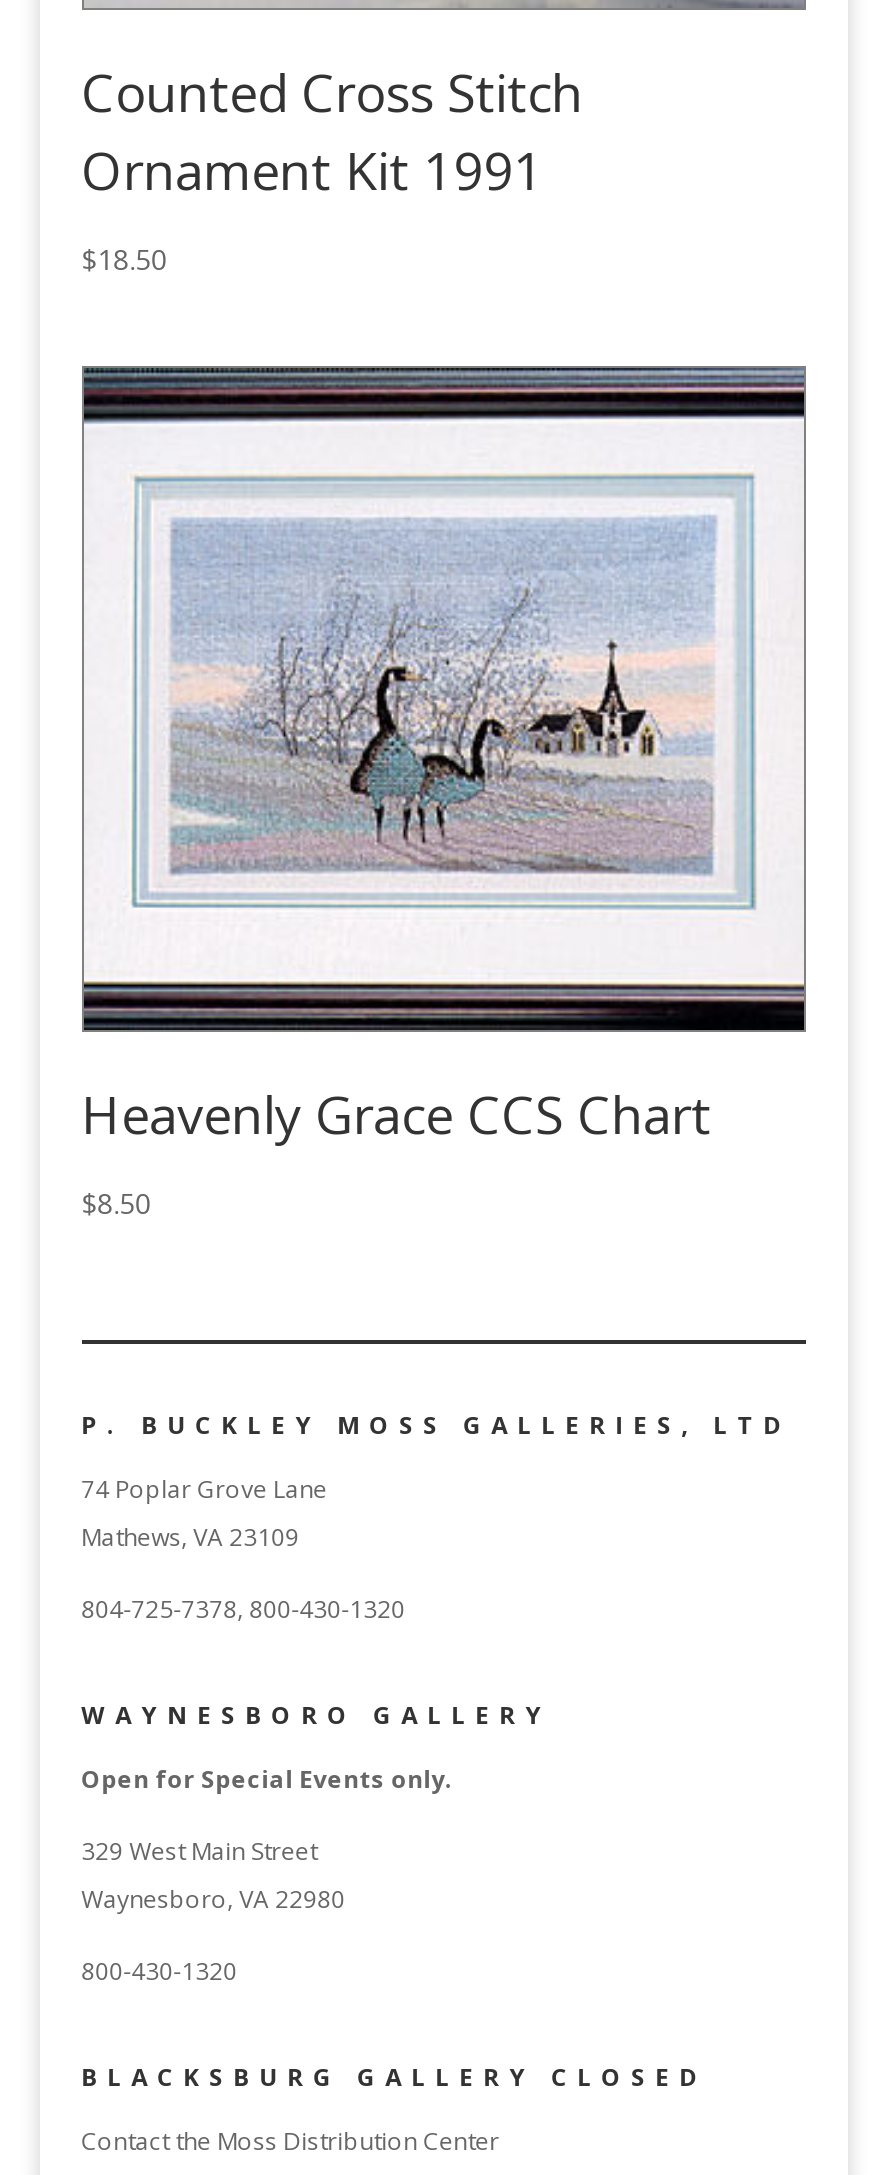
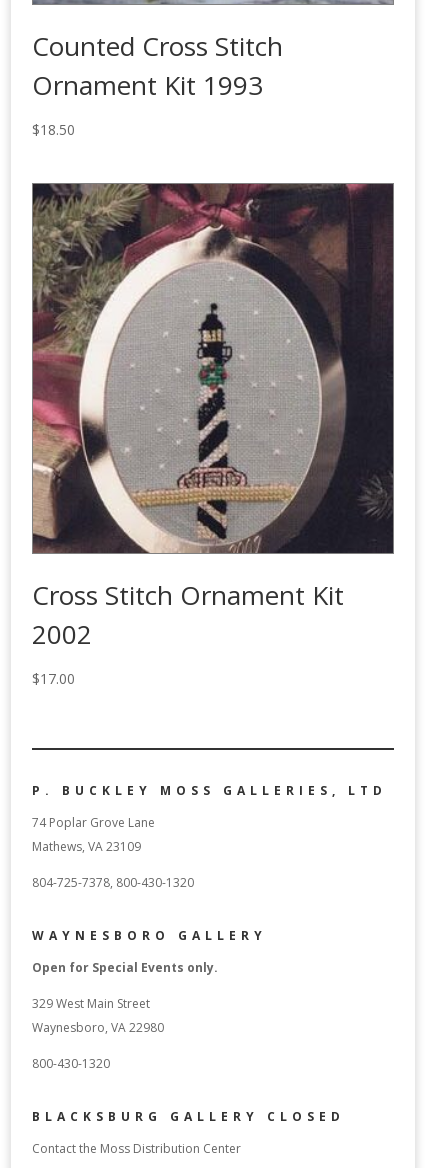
[81,134,543,206] Ornament Kit 1991 -> [32,67,263,103] Ornament Kit 1993
[81,366,806,1149] [image] | Heavenly Grace CCS Chart -> [32,183,394,652] [image] | Cross Stitch Ornament Kit | 2002
[81,1183,151,1221] $8.50 -> [32,669,75,688] $17.00

